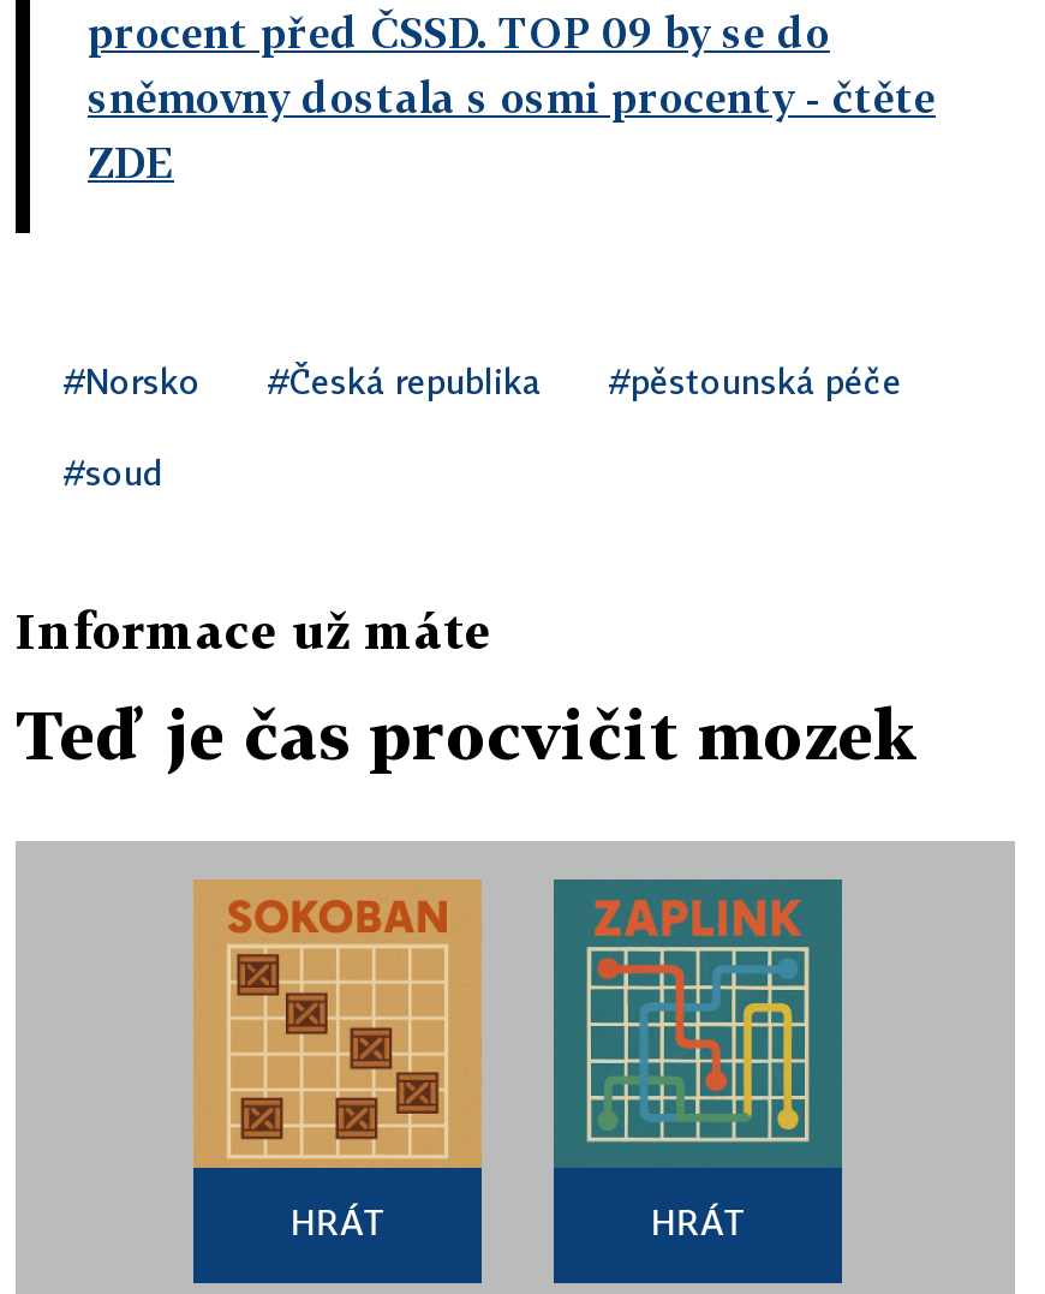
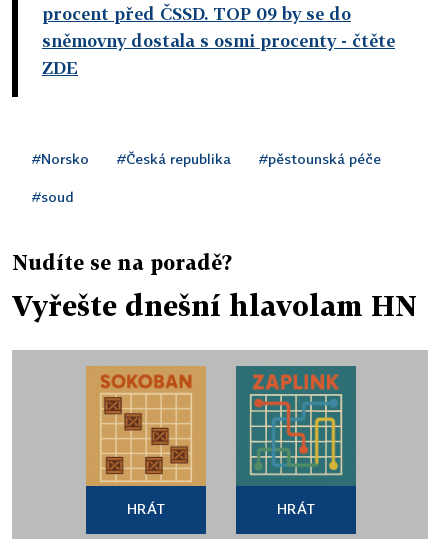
[16,601,491,658] Informace už máte -> [12,250,232,274] Nudíte se na poradě?
[16,694,919,774] Teď je čas procvičit mozek -> [12,289,417,322] Vyřešte dnešní hlavolam HN

